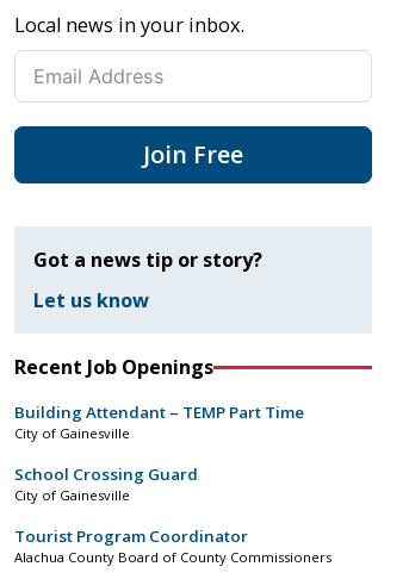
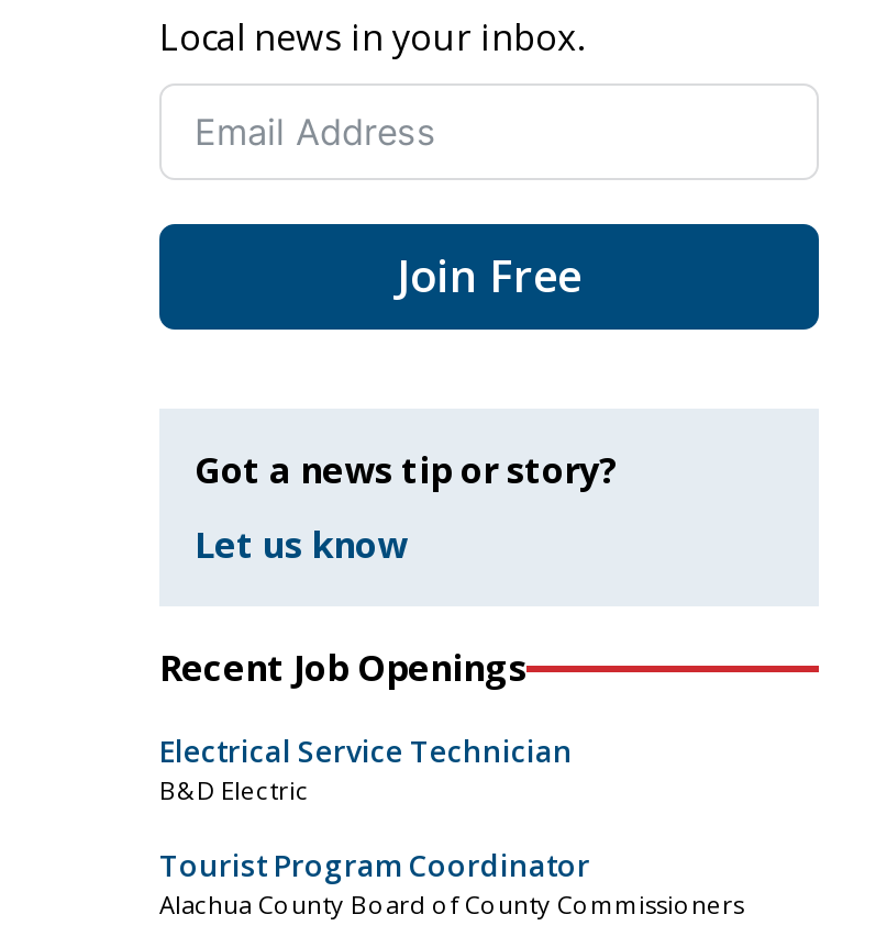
[14,402,304,504] Building Attendant – TEMP Part Time | City of Gainesville | School Crossing Guard | City of Gainesville -> [159,732,573,807] Electrical Service Technician | B&D Electric

